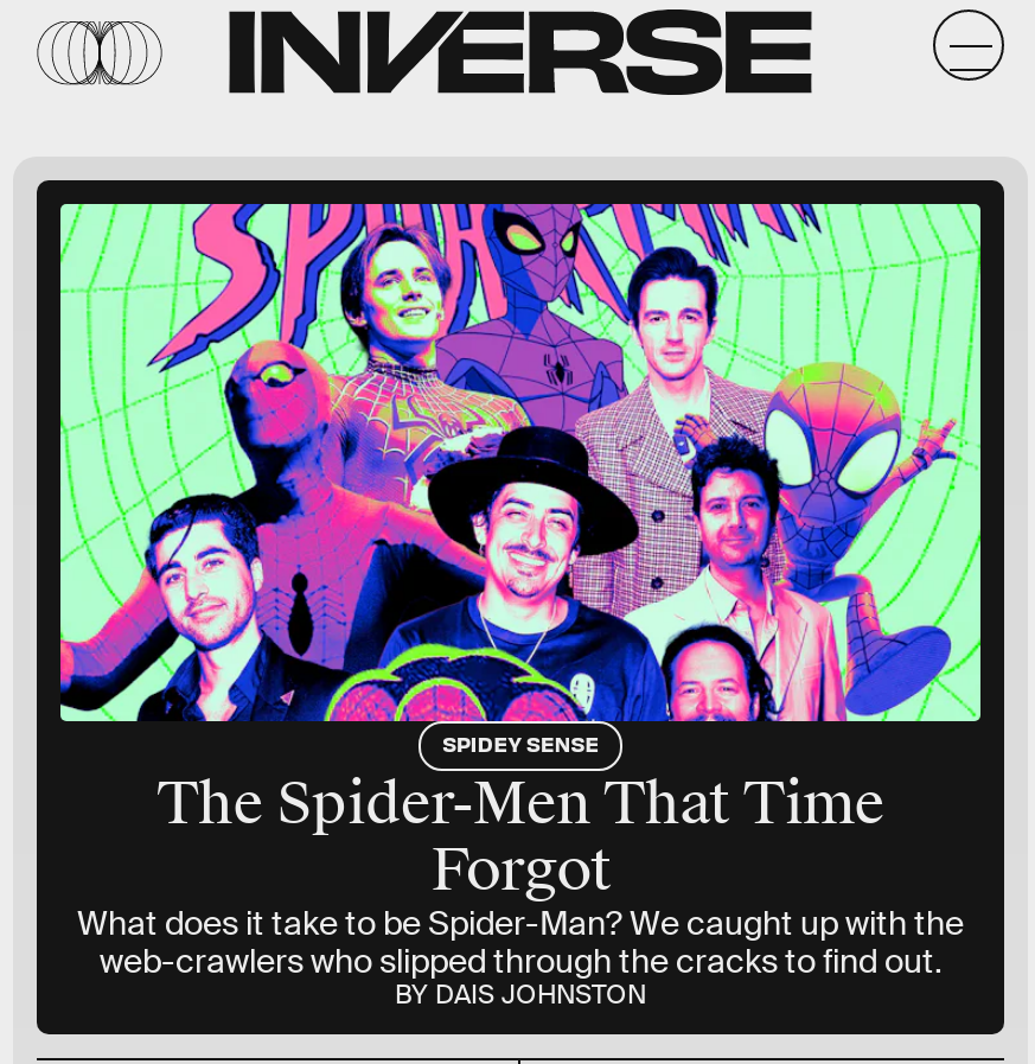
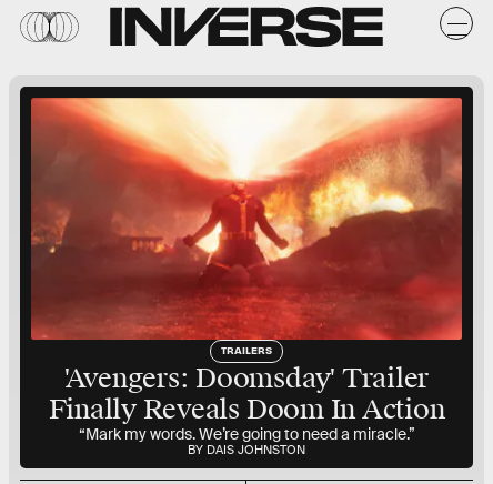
[58,202,983,981] [image] | SPIDEY SENSE | The Spider-Men That Time | Forgot | What does it take to be Spider-Man? We caught up with the | web-crawlers who slipped through the cracks to find out. -> [30,97,463,443] [image] | TRAILERS | 'Avengers: Doomsday' Trailer | Finally Reveals Doom In Action | “Mark my words. We’re going to need a miracle.”

